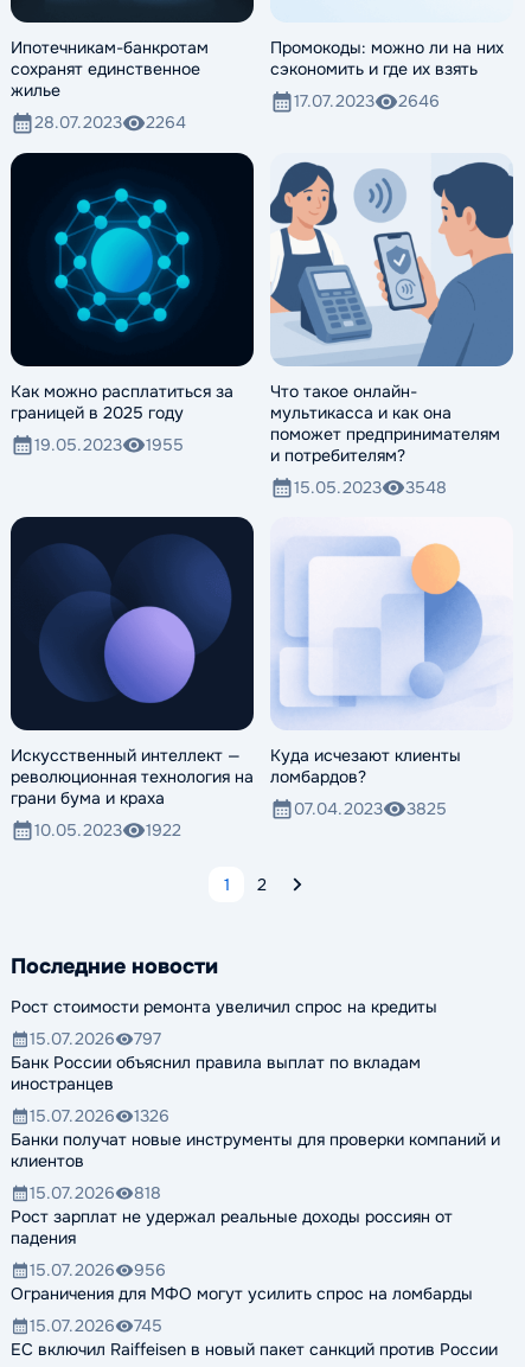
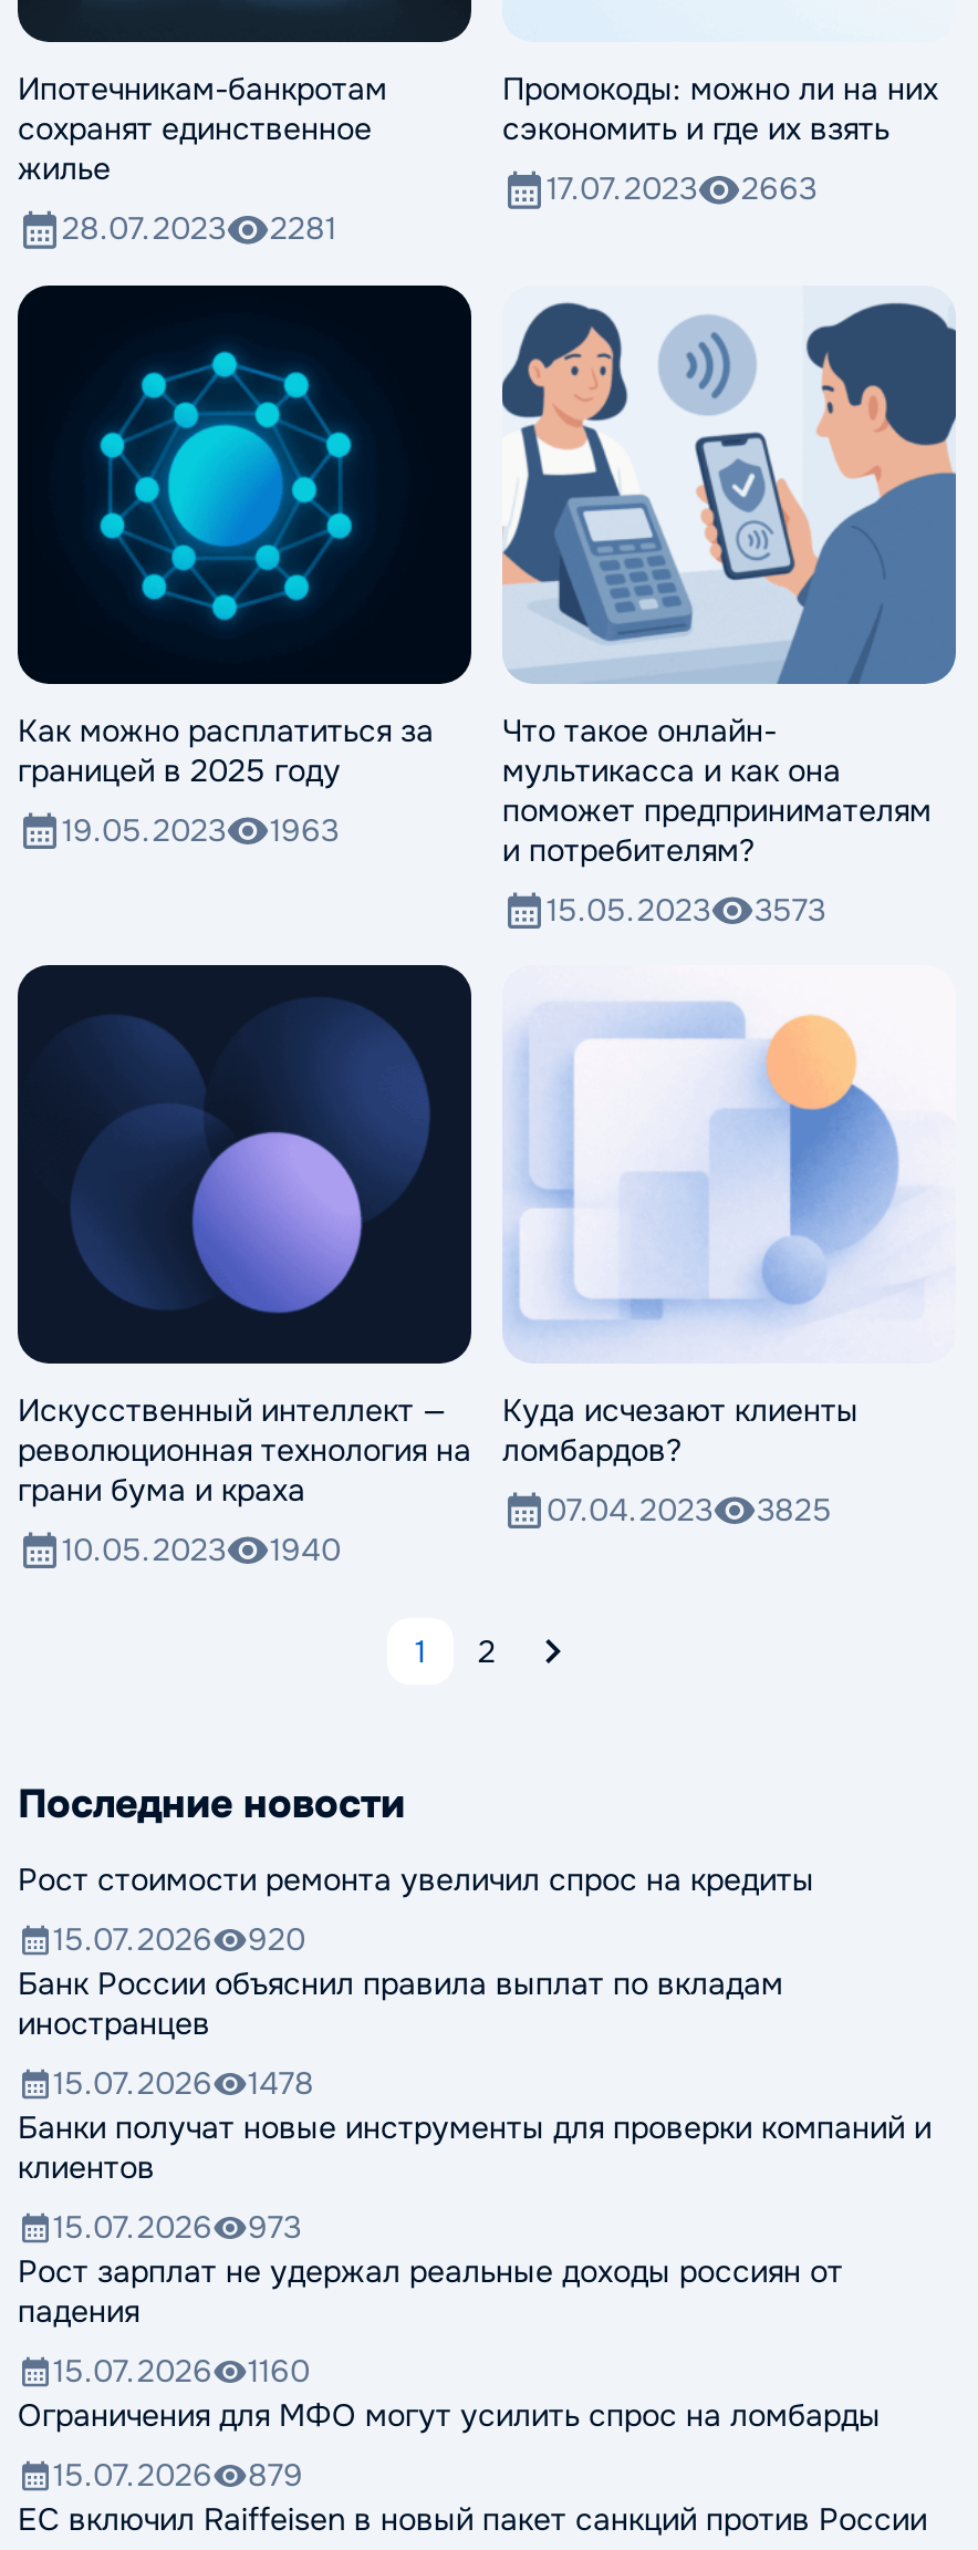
[294,90,440,112] 17.07.2023 2646 -> [547,169,816,209] 17.07.2023 2663
[34,112,186,133] 28.07.2023 2264 -> [62,209,336,248] 28.07.2023 2281
[34,433,184,455] 19.05.2023 1955 -> [62,809,339,849] 19.05.2023 1963
[294,476,447,497] 15.05.2023 3548 -> [547,889,825,929] 15.05.2023 3573
[34,819,181,840] 10.05.2023 1922 -> [62,1529,341,1569] 10.05.2023 1940
[30,1027,161,1049] 15.07.2026 797 -> [53,1918,305,1958] 15.07.2026 920
[30,1104,169,1126] 15.07.2026 1326 -> [53,2062,314,2102] 15.07.2026 1478
[30,1181,161,1203] 15.07.2026 818 -> [53,2206,301,2246] 15.07.2026 973
[30,1259,166,1280] 15.07.2026 956 -> [53,2350,310,2390] 15.07.2026 1160
[30,1314,162,1336] 15.07.2026 745 -> [53,2454,303,2494] 15.07.2026 879

